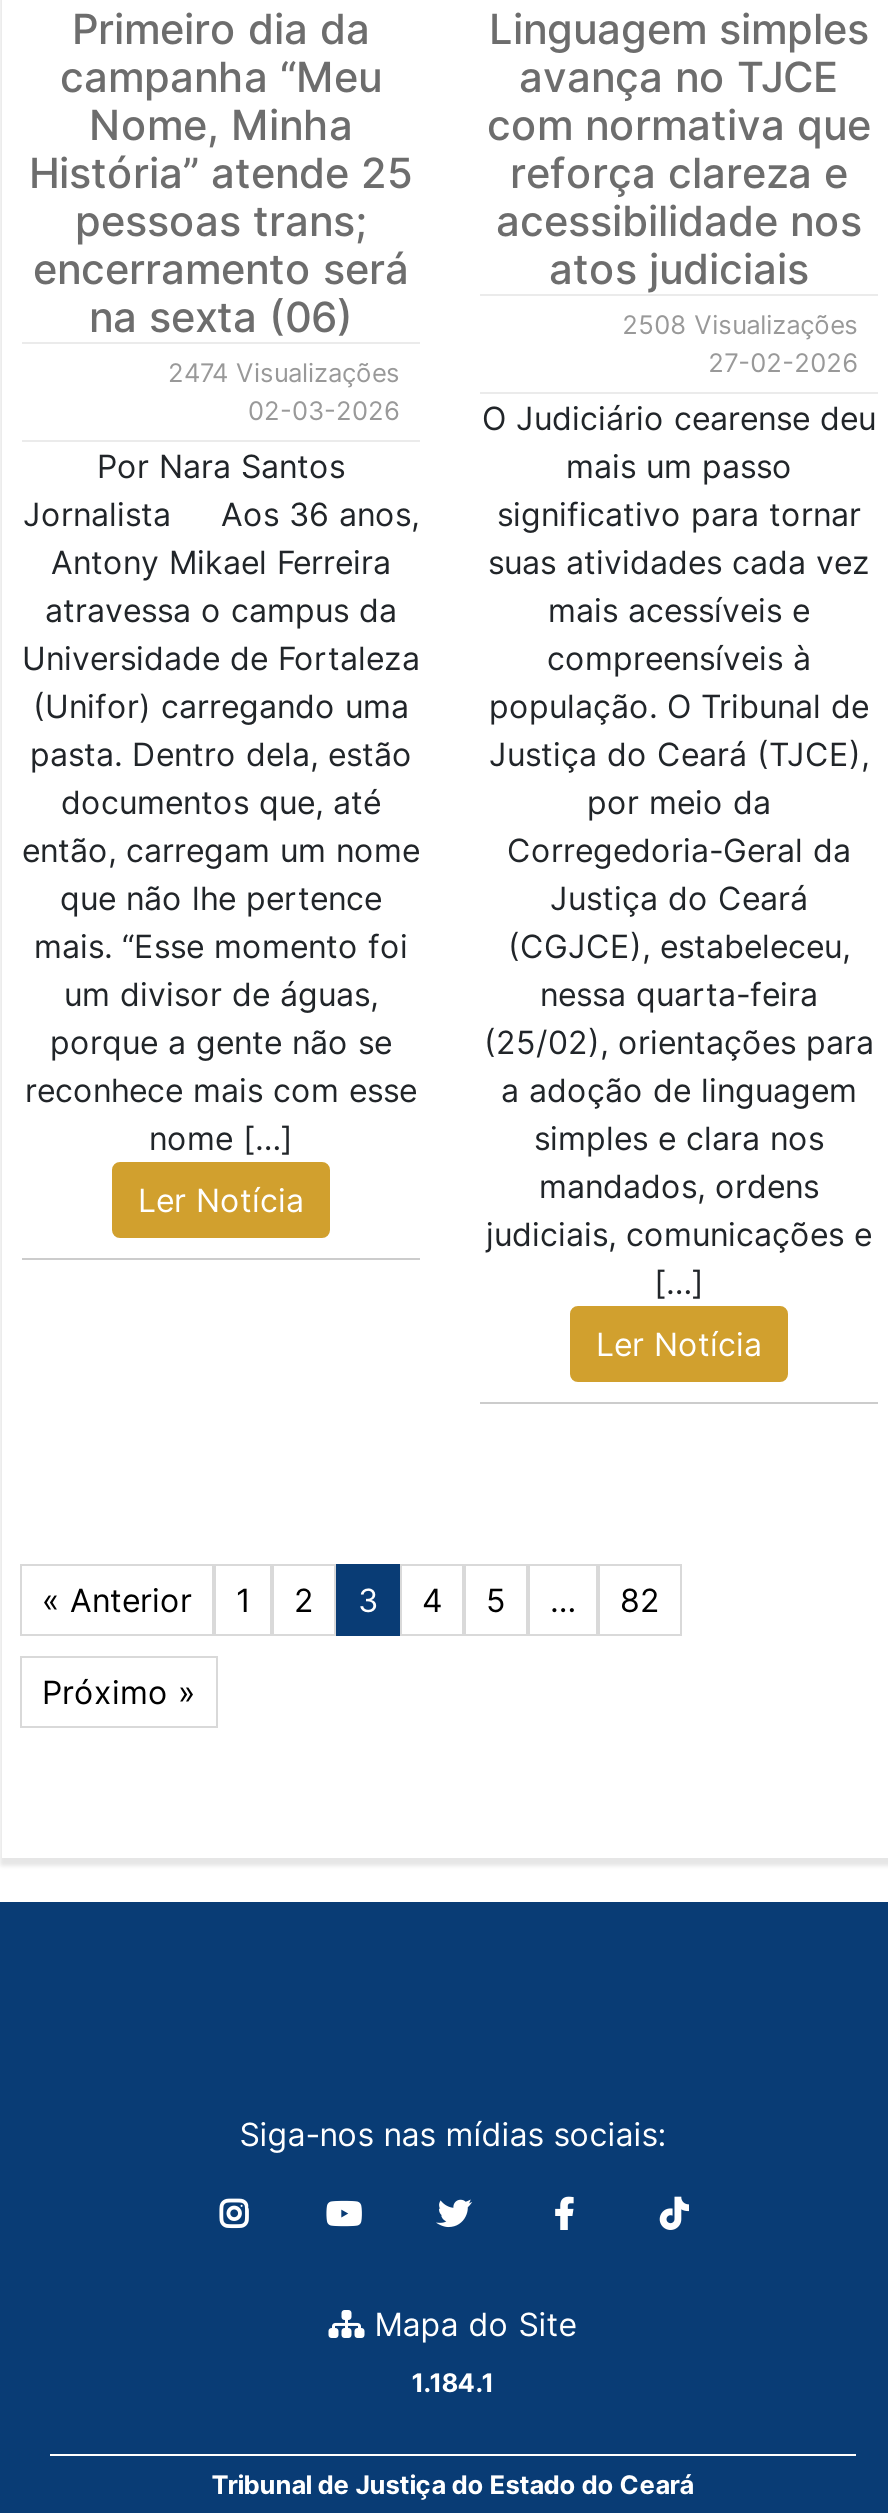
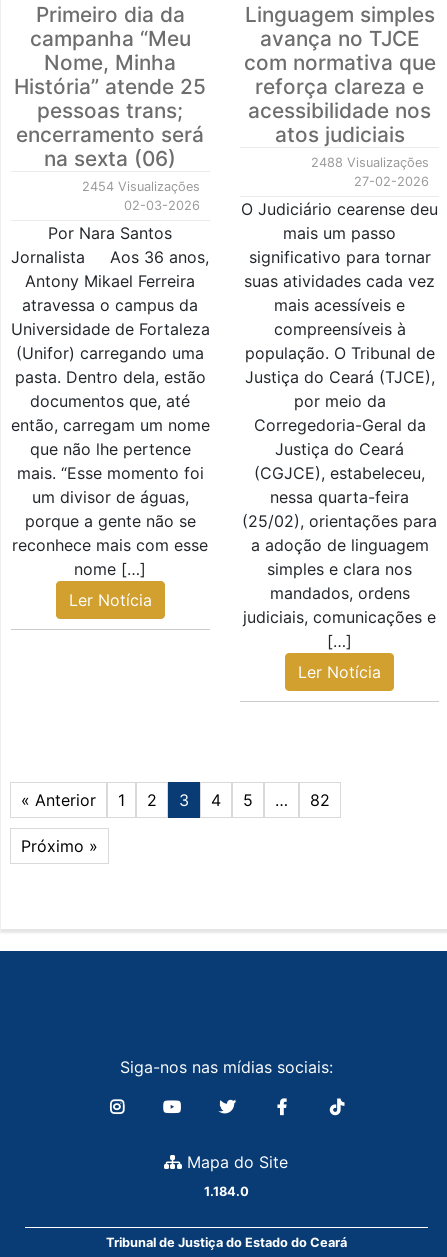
[622,310,858,340] 2508 Visualizações -> [311,155,429,170] 2488 Visualizações
[168,358,400,388] 2474 Visualizações -> [82,179,200,194] 2454 Visualizações
[411,2367,493,2397] 1.184.1 -> [204,1184,249,1199] 1.184.0

